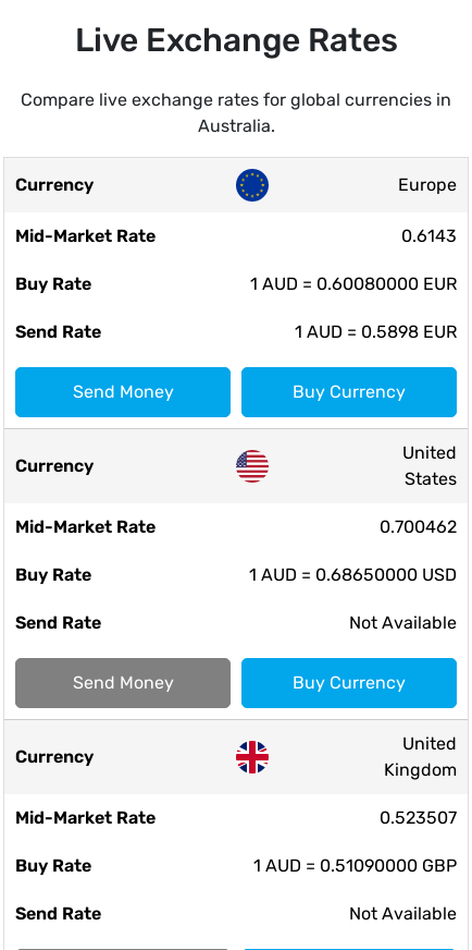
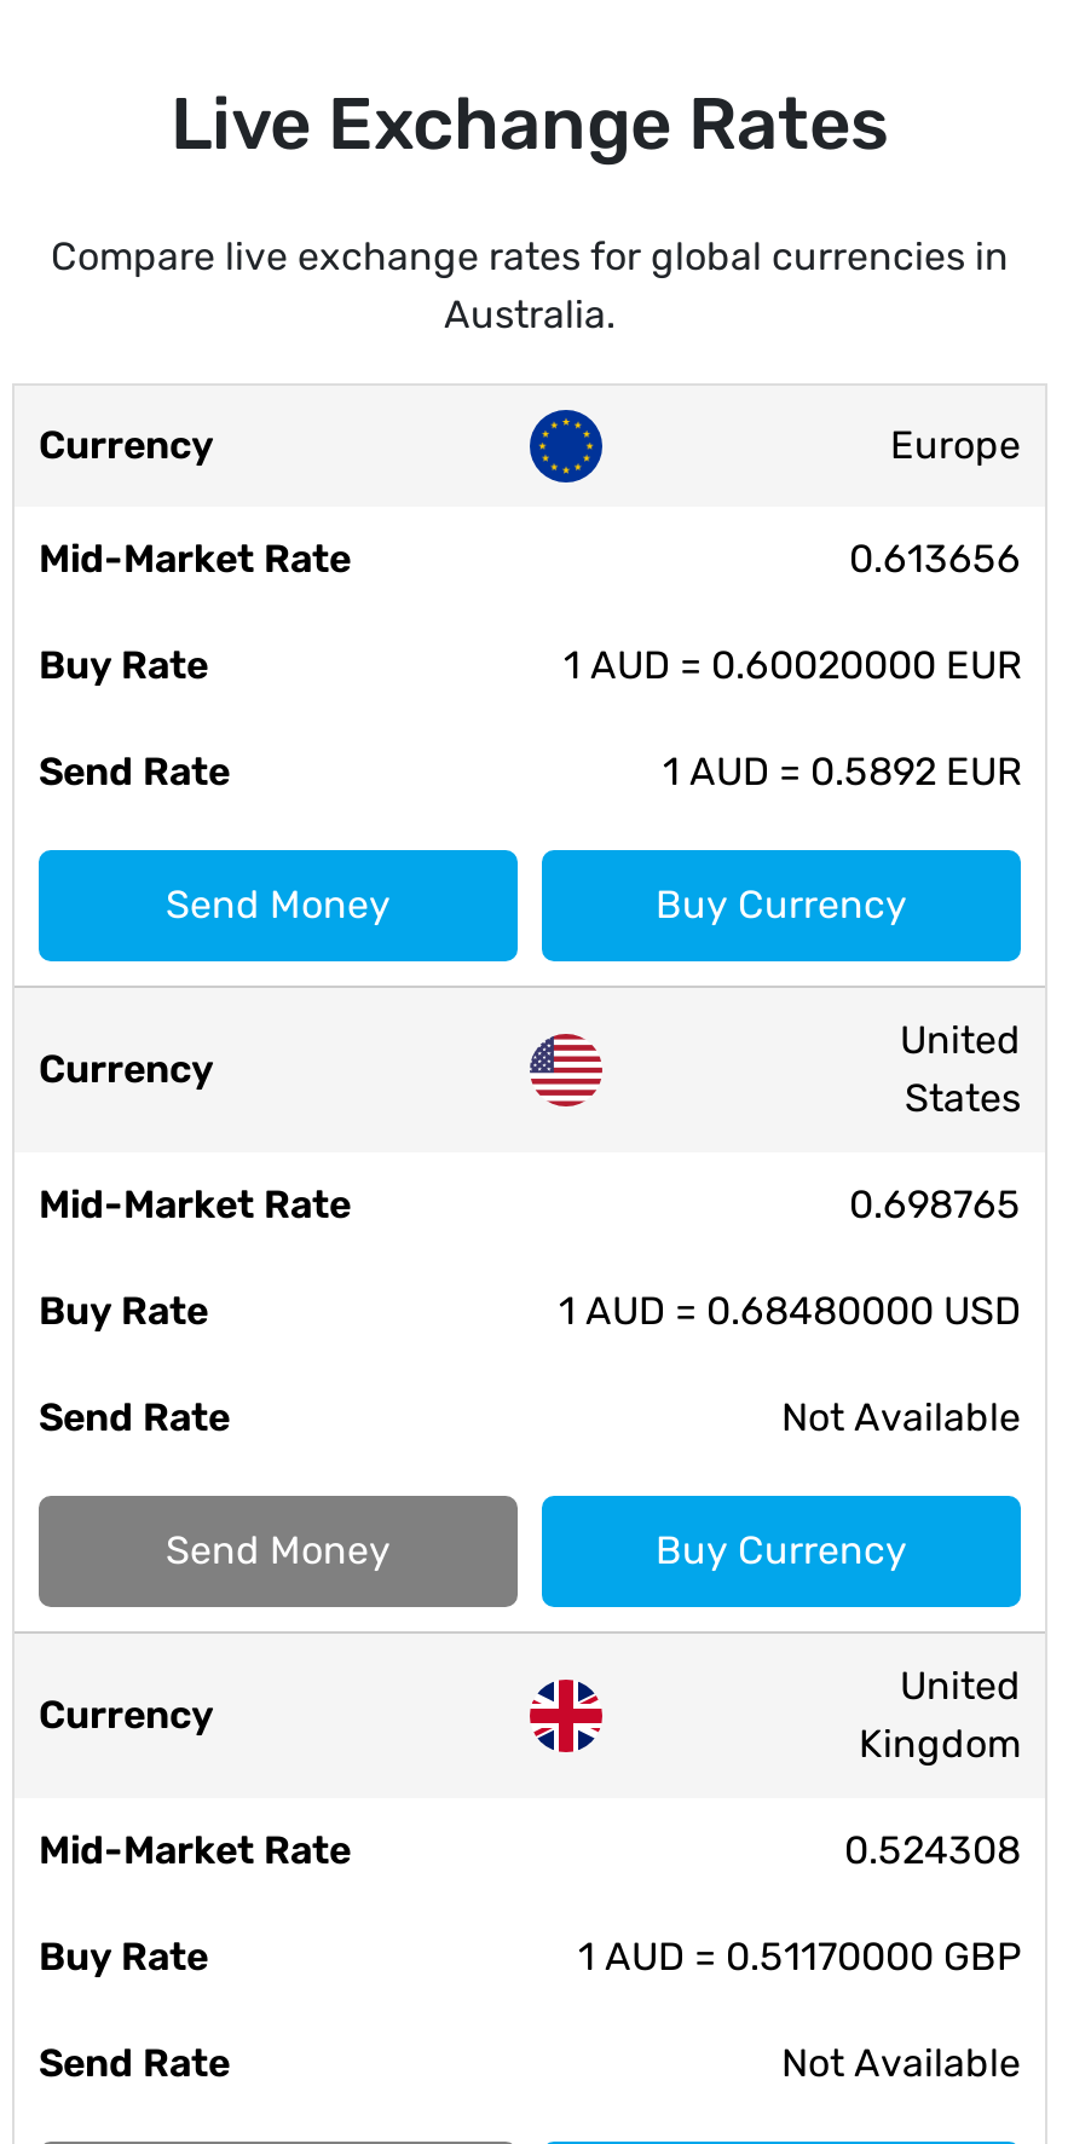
[401,225,457,246] 0.6143 -> [849,535,1021,581] 0.613656
[250,273,457,294] 1 AUD = 0.60080000 EUR -> [564,642,1021,688] 1 AUD = 0.60020000 EUR
[295,321,457,342] 1 AUD = 0.5898 EUR -> [663,748,1021,794] 1 AUD = 0.5892 EUR
[380,516,457,537] 0.700462 -> [849,1181,1021,1227] 0.698765
[249,564,457,585] 1 AUD = 0.68650000 USD -> [559,1287,1021,1333] 1 AUD = 0.68480000 USD
[380,807,457,828] 0.523507 -> [844,1827,1021,1873] 0.524308
[253,855,457,876] 1 AUD = 0.51090000 GBP -> [578,1933,1021,1979] 1 AUD = 0.51170000 GBP

